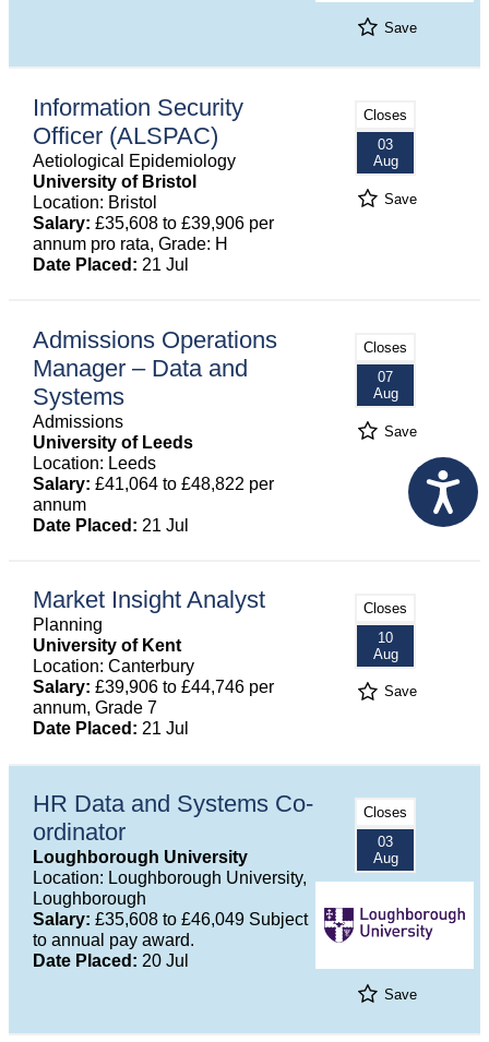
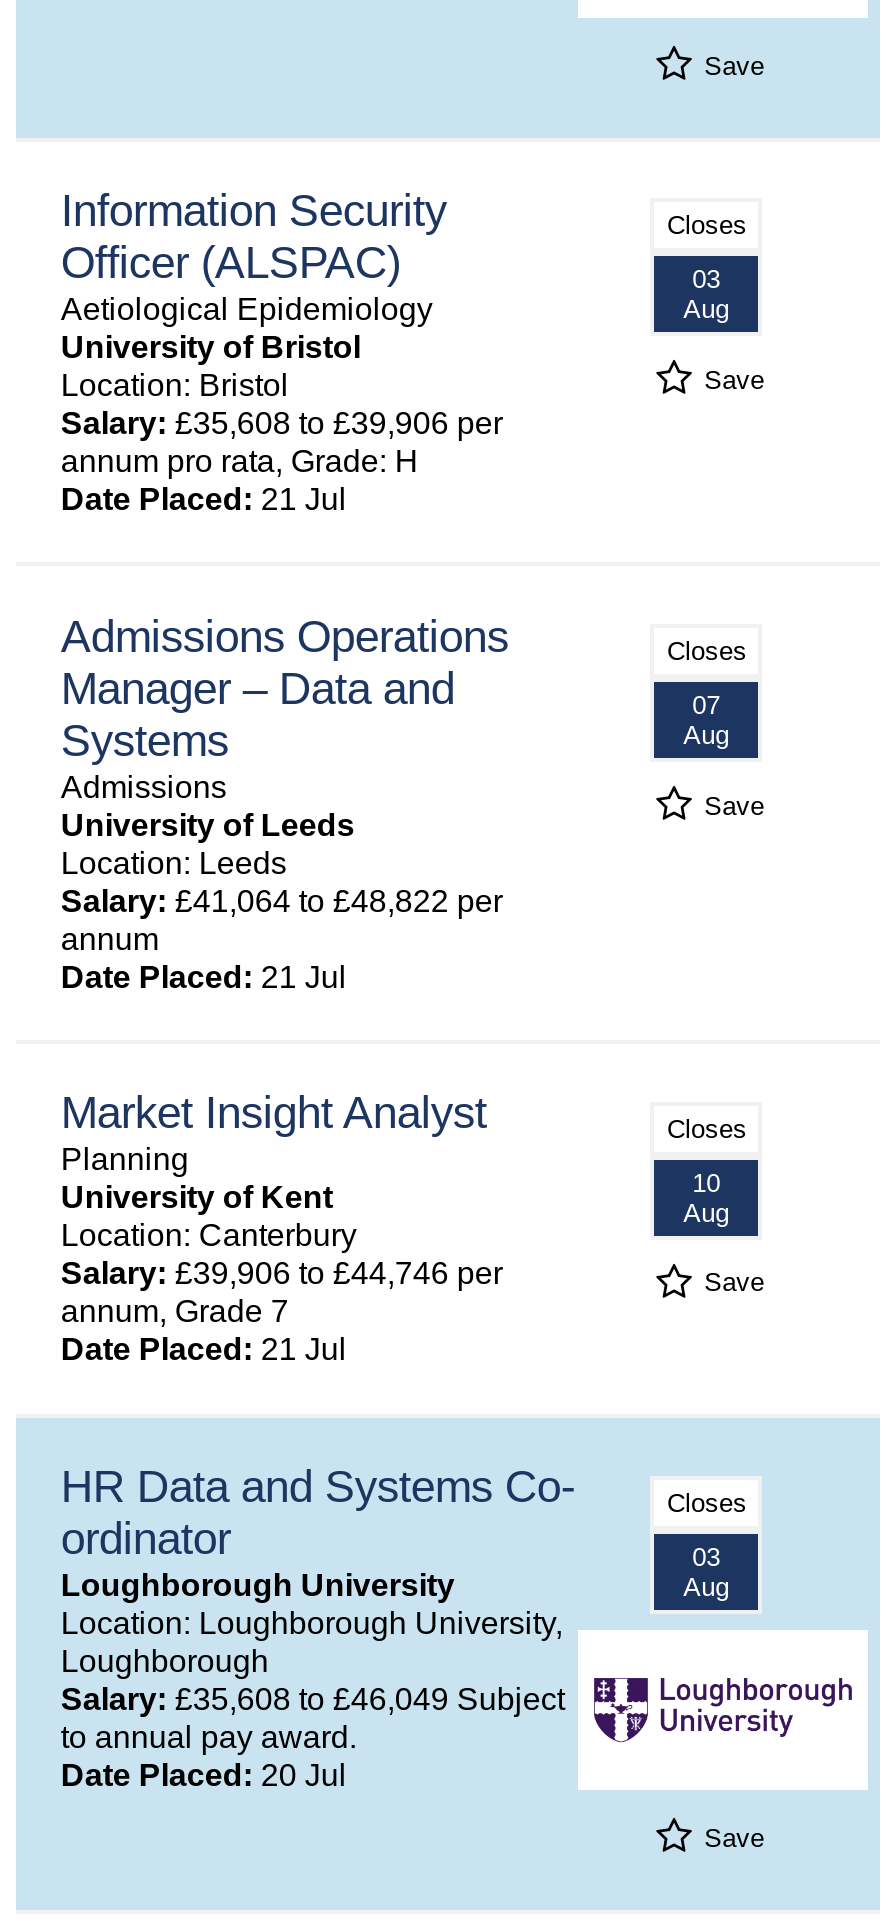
[407,456,479,528] [image] -> none

